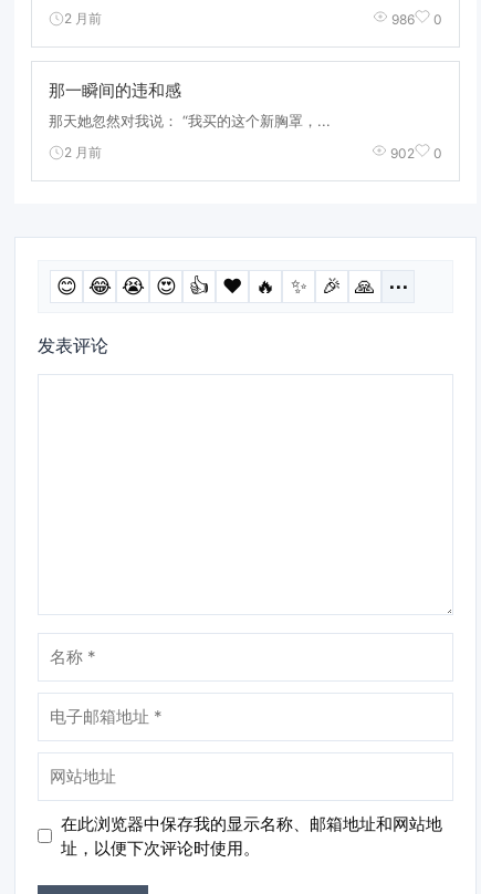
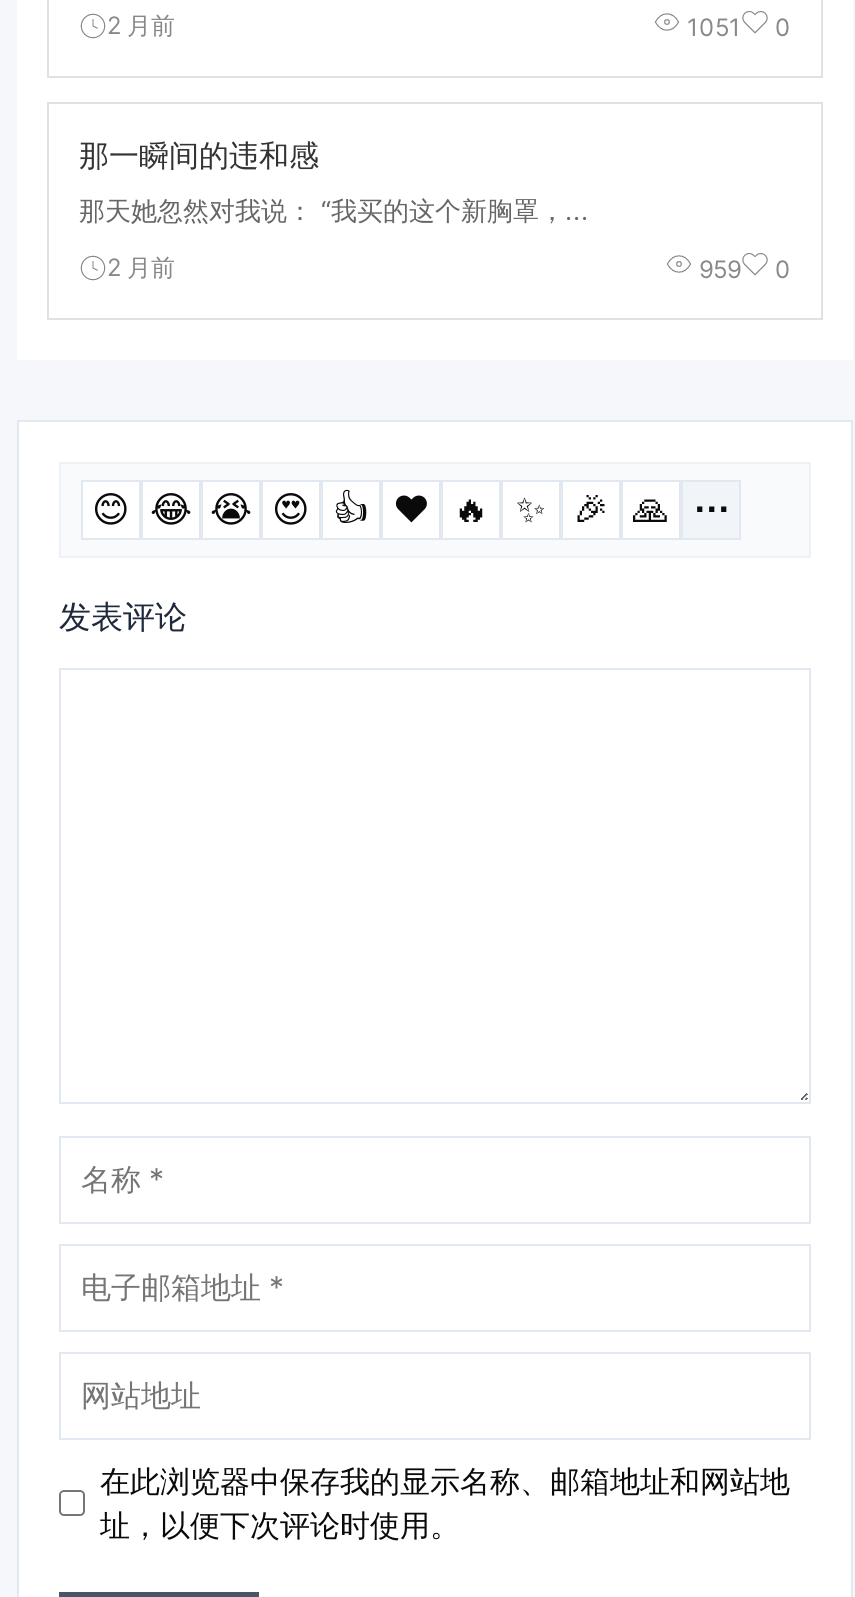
[388,11,442,27] 986 0 -> [681,11,791,41] 1051 0
[387,144,442,161] 902 0 -> [693,253,791,283] 959 0

